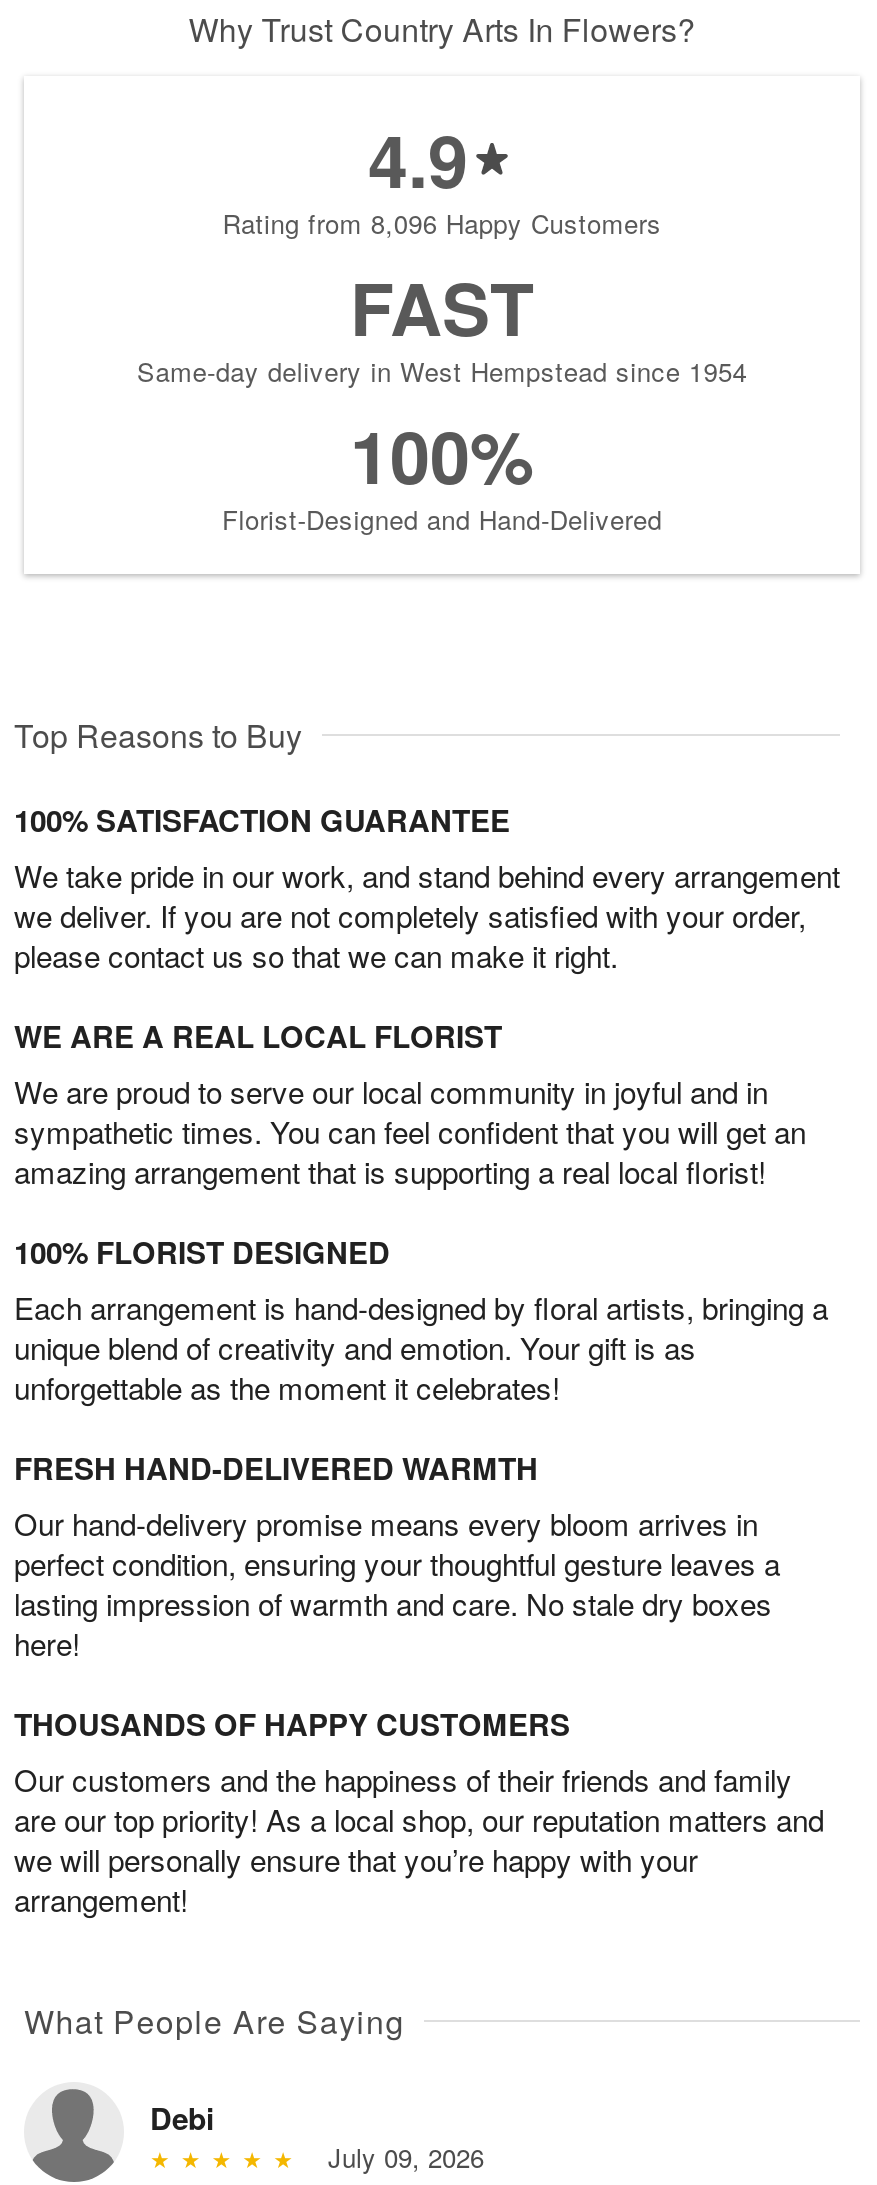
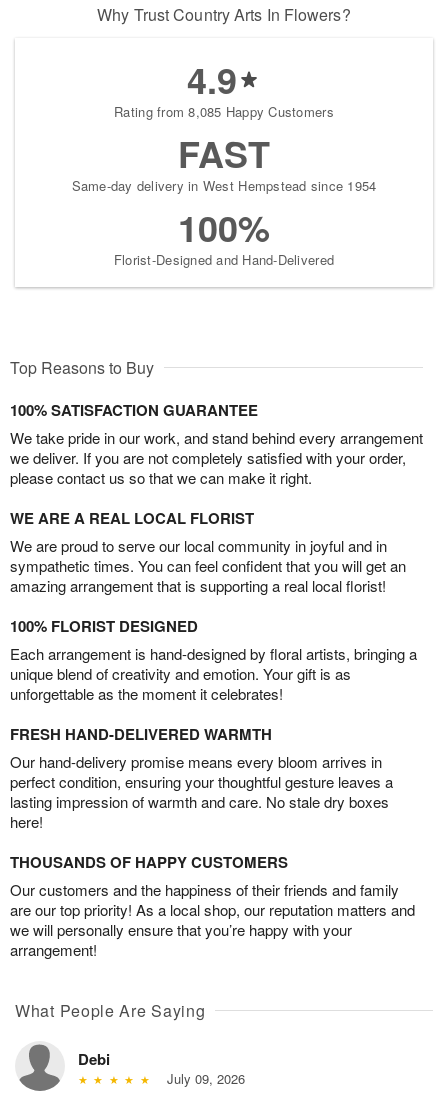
[222,205,662,243] Rating from 8,096 Happy Customers -> [114,102,334,121] Rating from 8,085 Happy Customers

